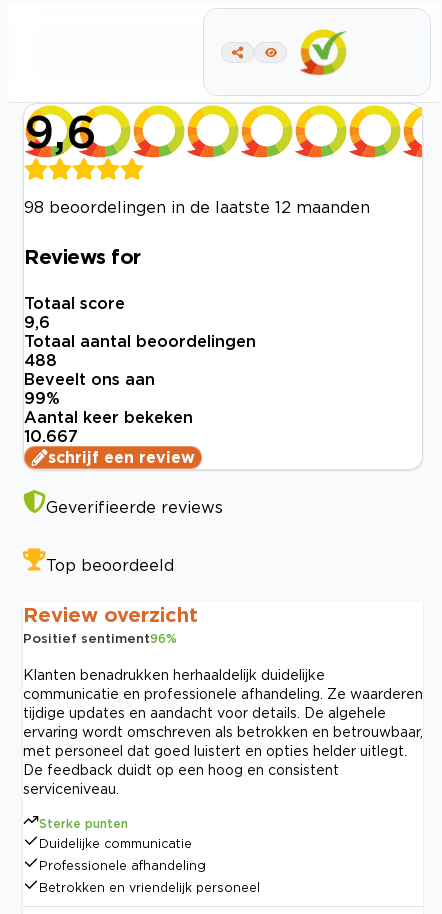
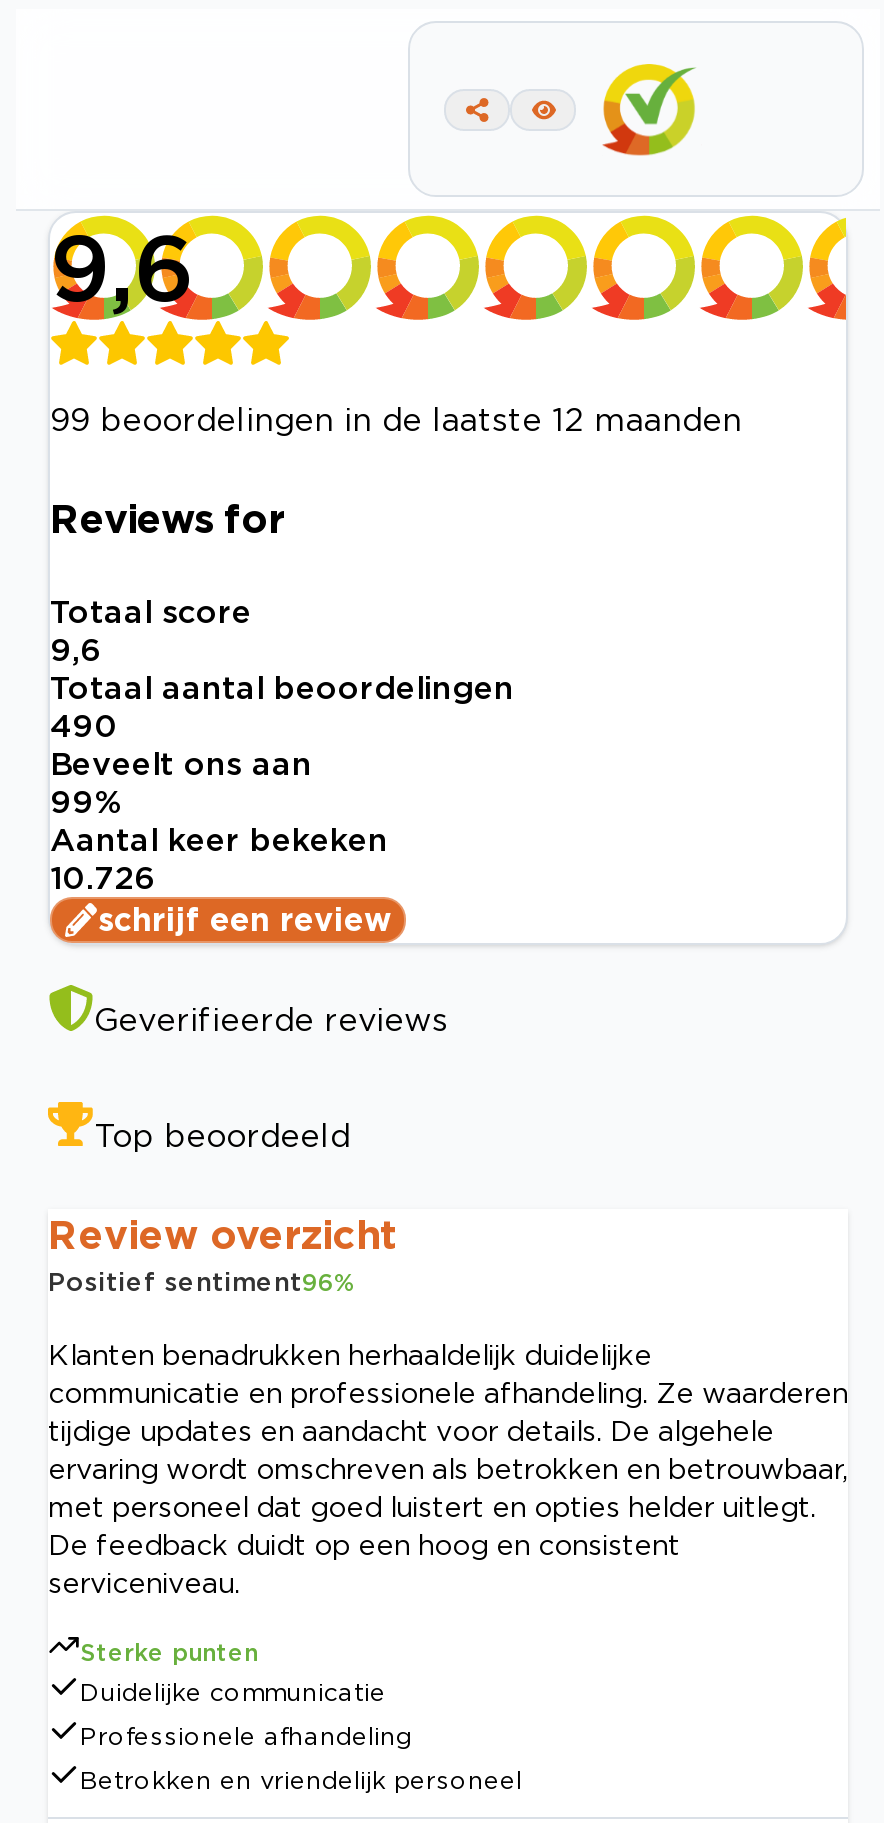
[24,198,370,216] 98 beoordelingen in de laatste 12 maanden -> [50,401,742,437] 99 beoordelingen in de laatste 12 maanden
[24,351,57,369] 488 -> [50,707,118,743] 490
[24,427,78,445] 10.667 -> [50,859,156,895] 10.726

